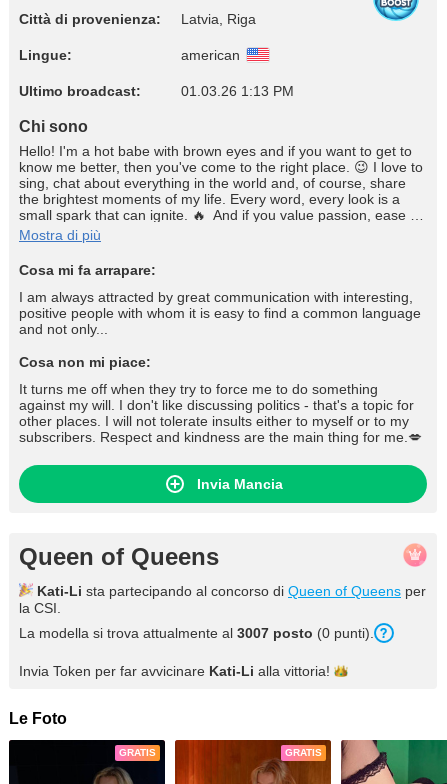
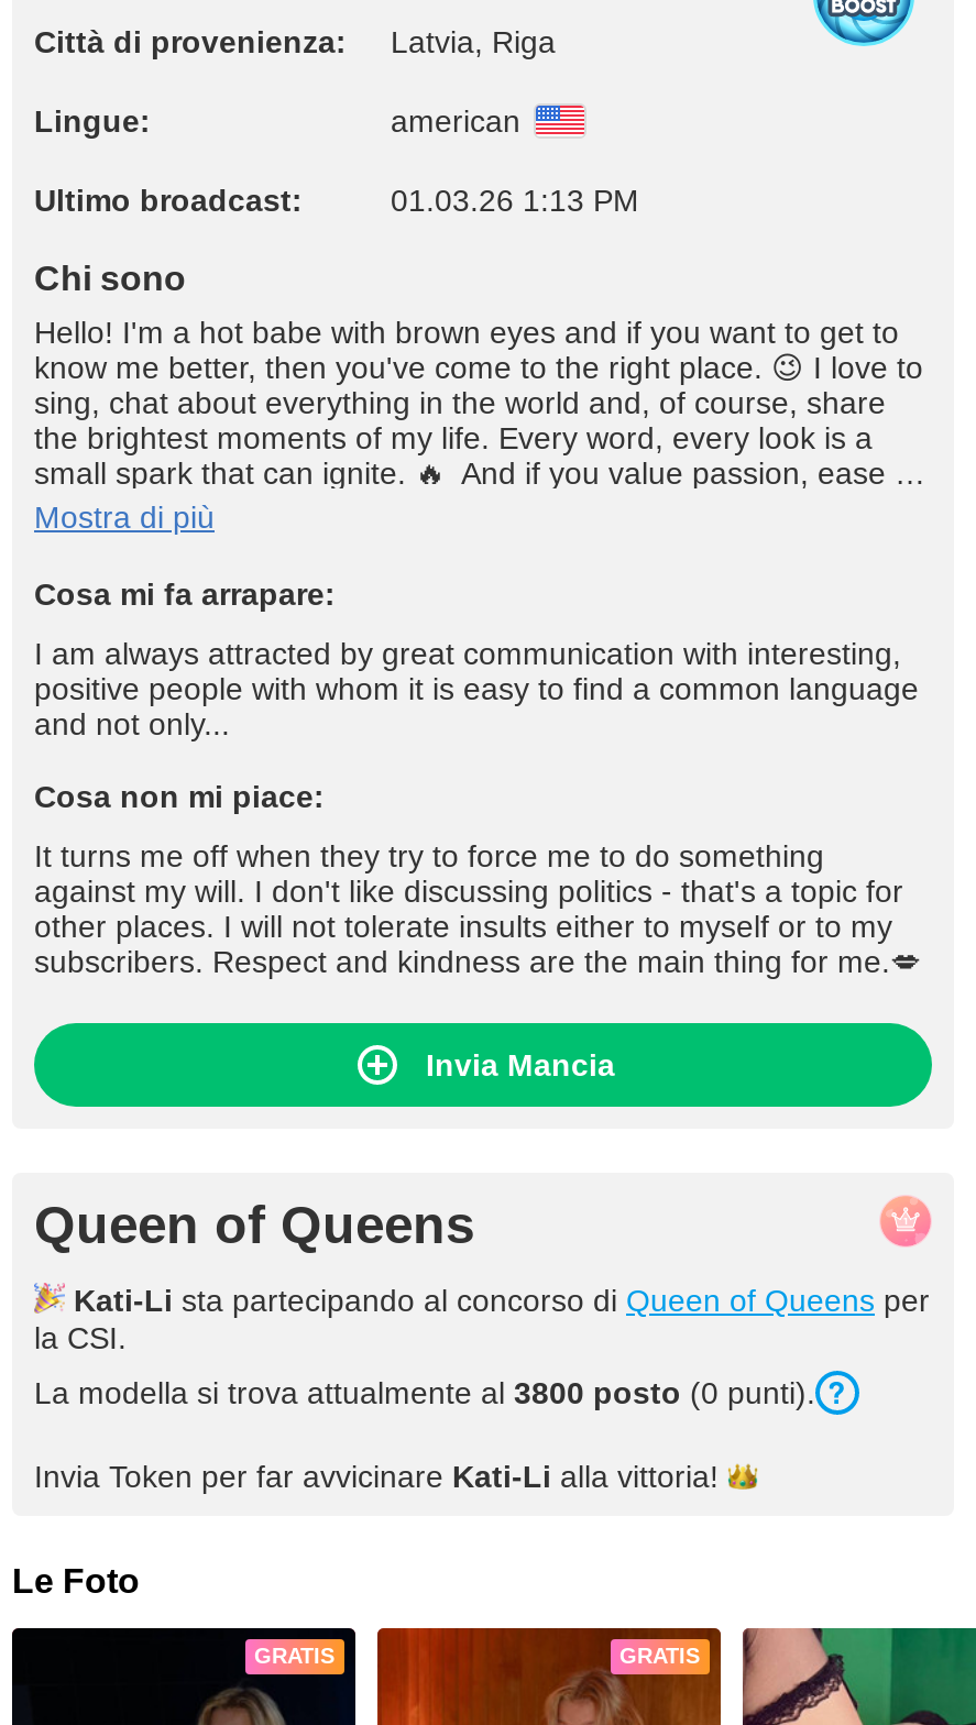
[19,625,374,641] La modella si trova attualmente al 3007 posto (0 punti). -> [34,1375,815,1410] La modella si trova attualmente al 3800 posto (0 punti).

